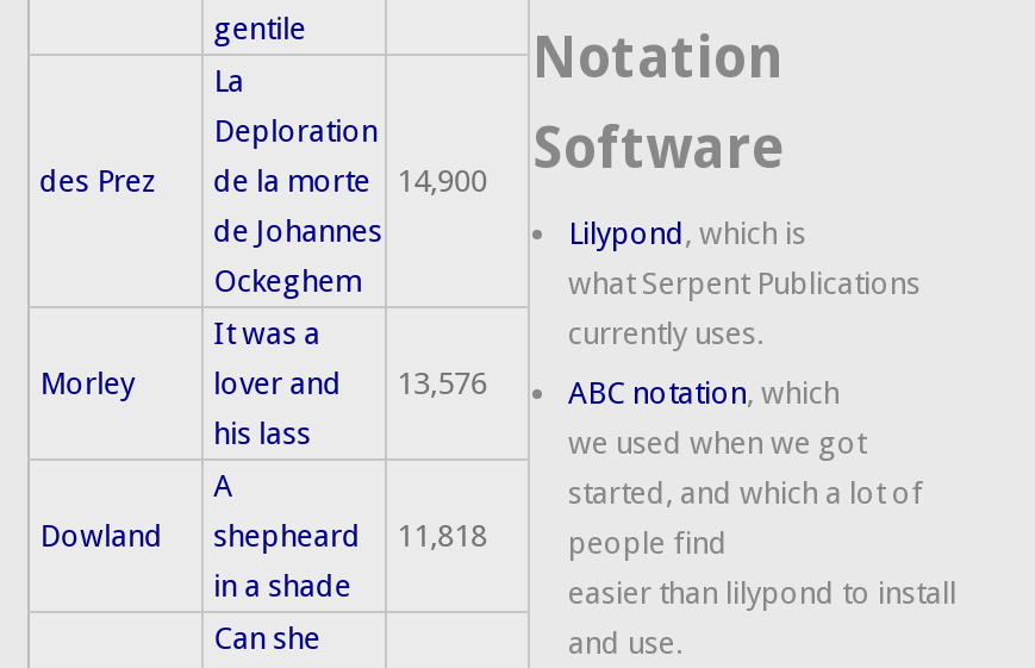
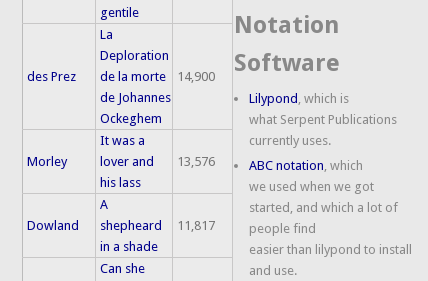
[40,517,487,553] Dowland shepheard 11,818 -> [27,218,215,233] Dowland shepheard 11,817

